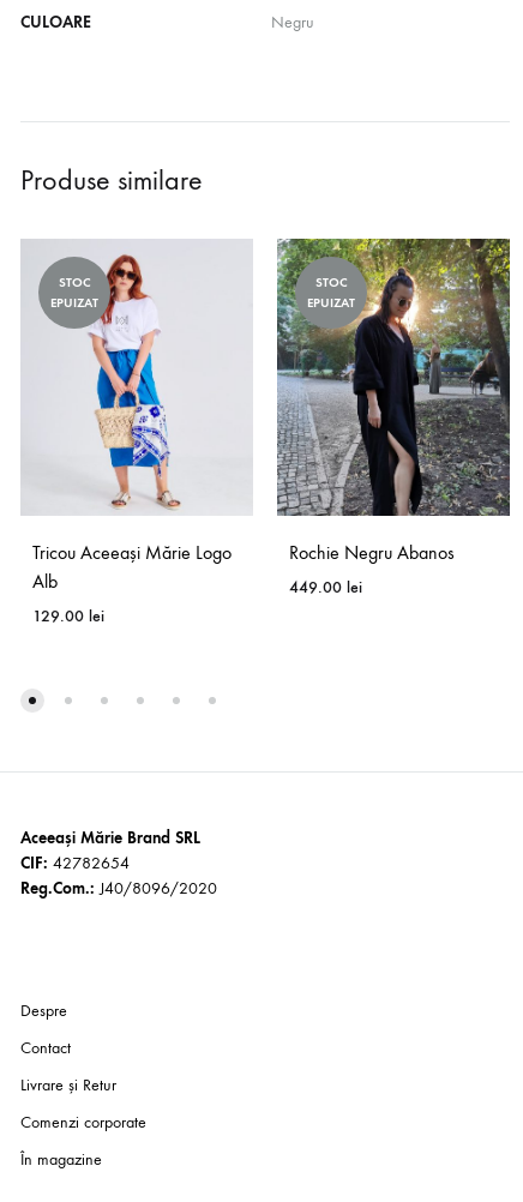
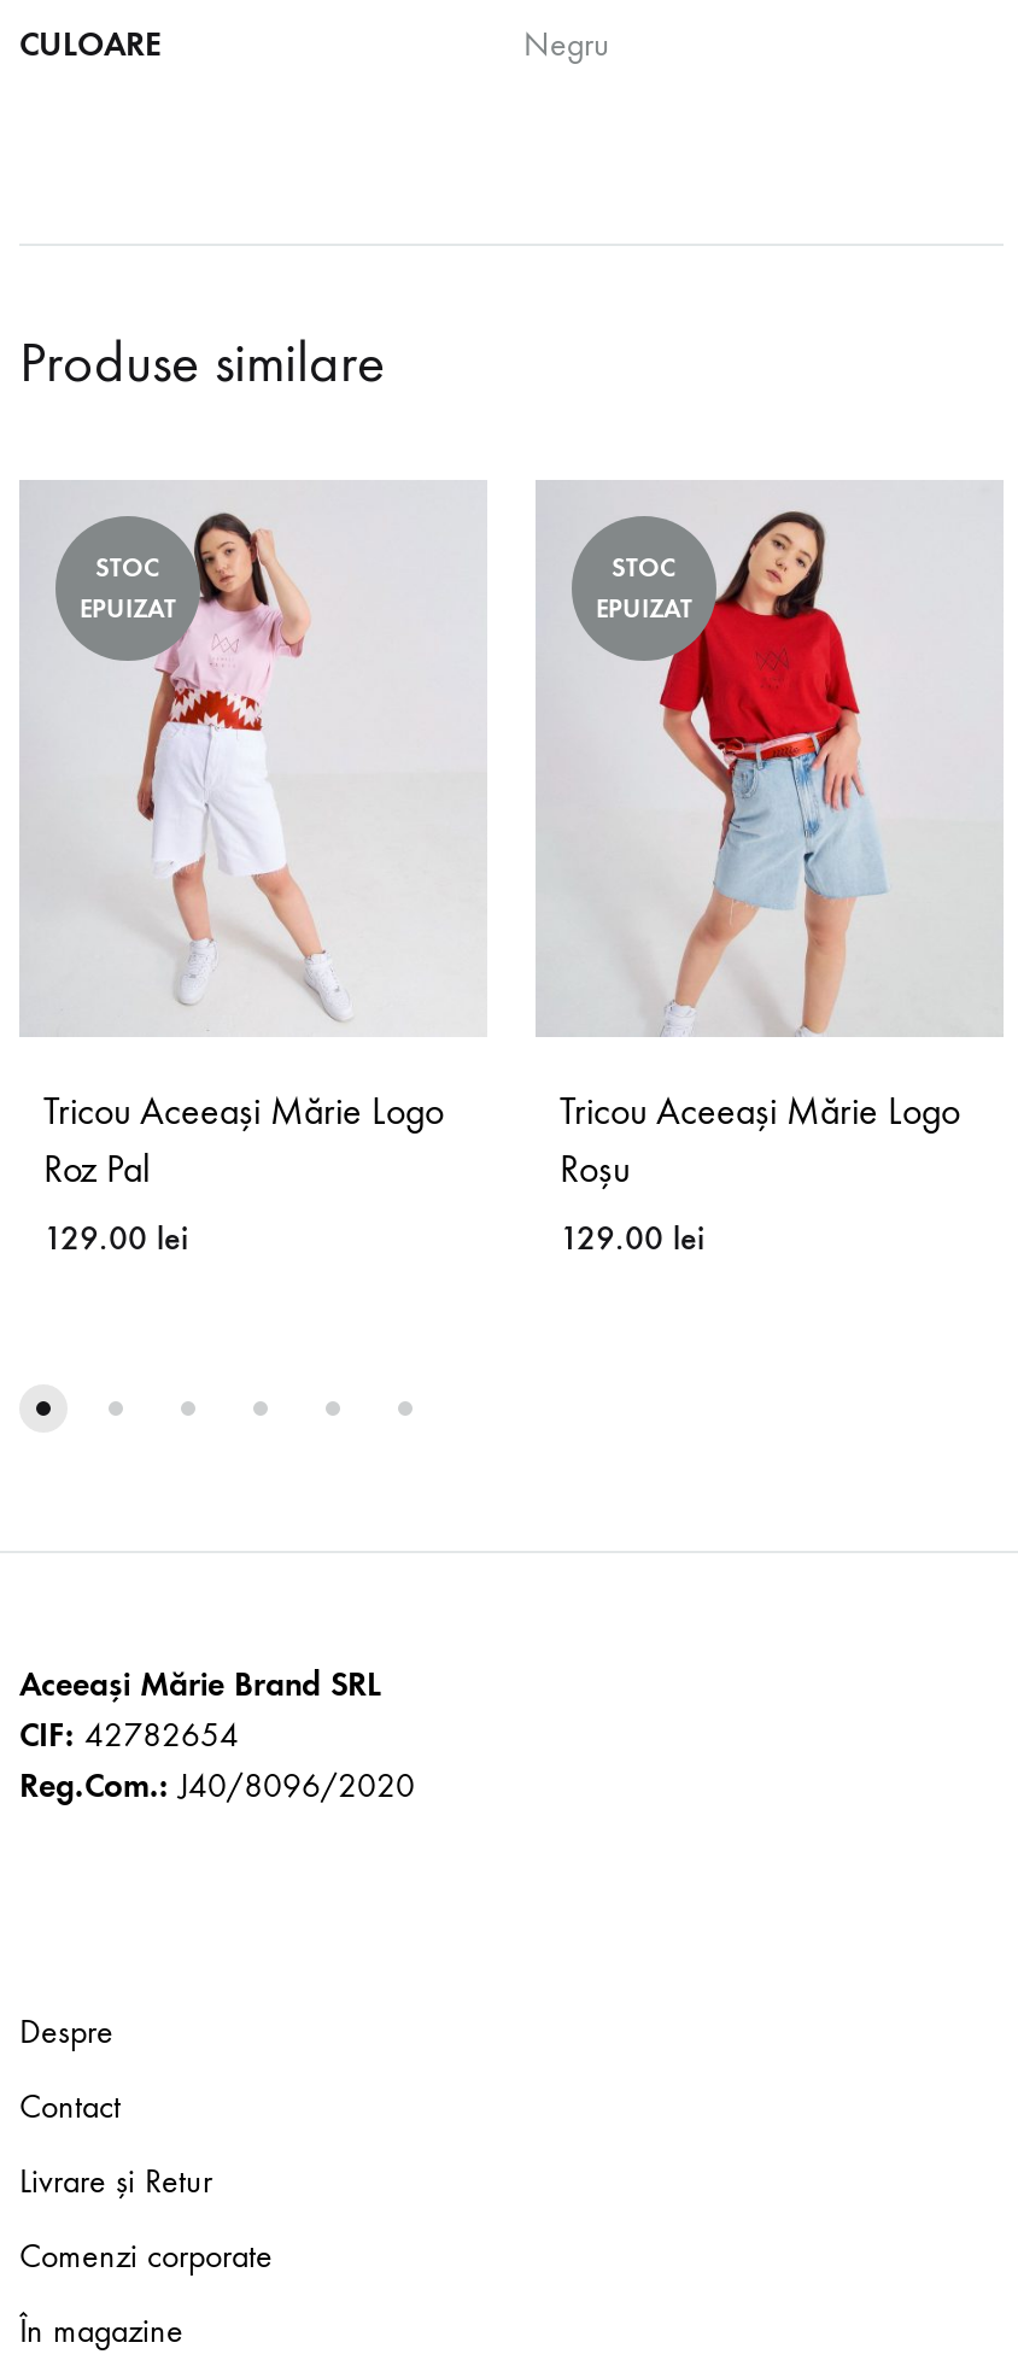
[276,238,511,564] [image] | Rochie Negru Abanos -> [536,480,1004,1192] [image] | Tricou Aceeaşi Mărie Logo | Roşu
[79,256,181,510] [image] -> [135,514,340,1023] [image]
[32,570,58,593] Alb -> [43,1147,150,1192] Roz Pal
[289,577,362,598] 449.00 lei -> [560,1219,704,1260] 129.00 lei

